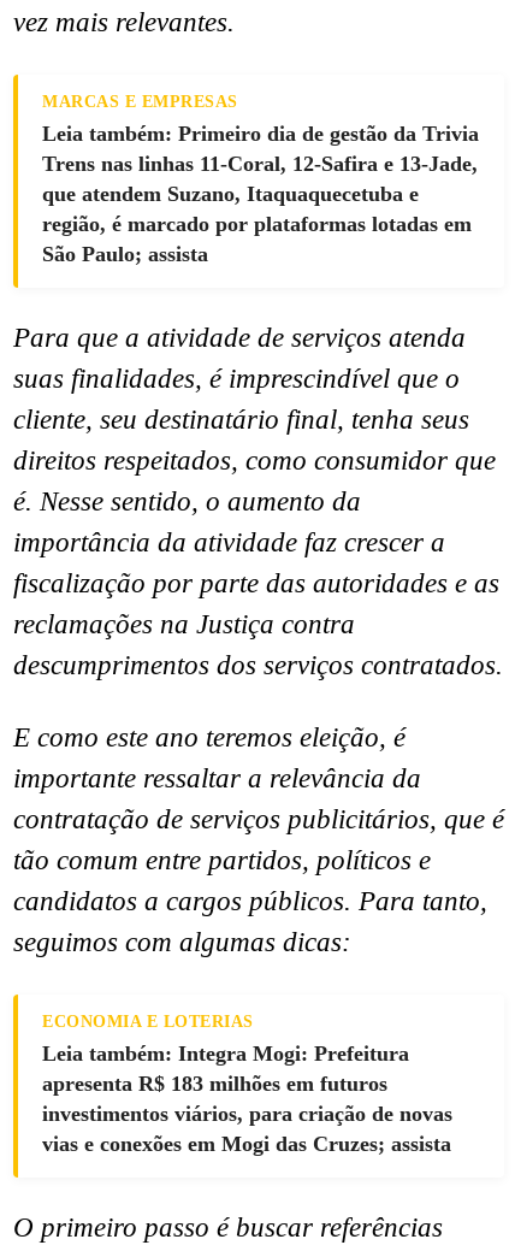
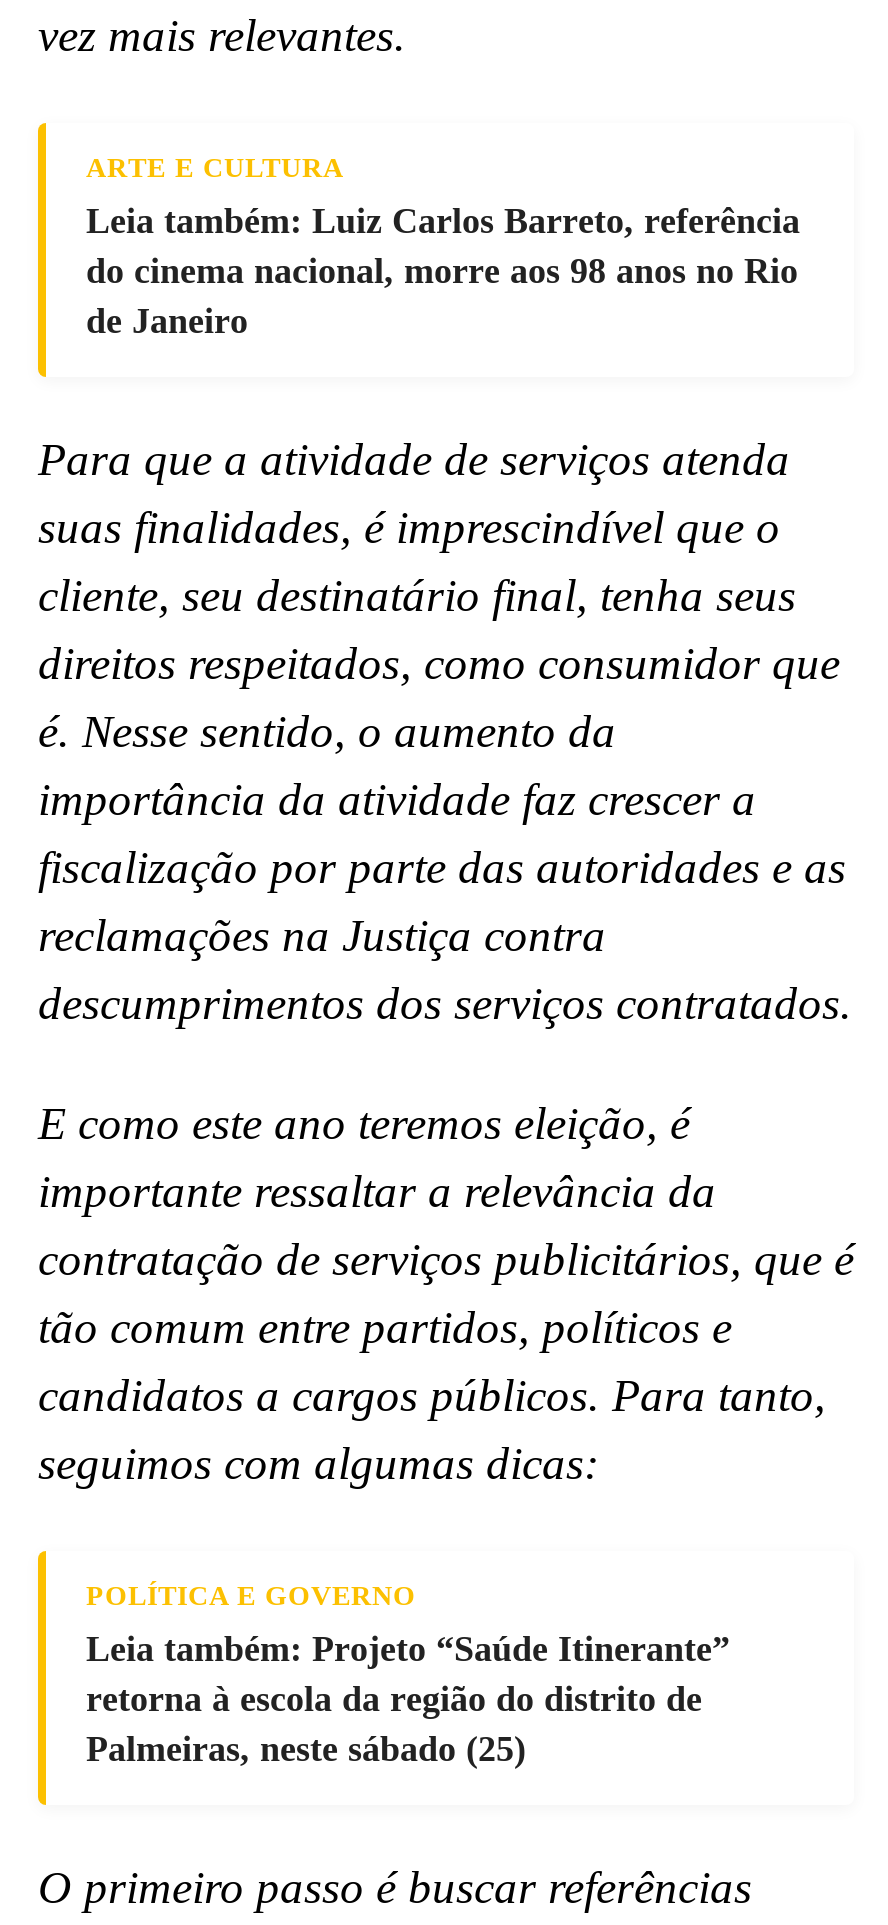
[42,92,479,266] MARCAS E EMPRESAS | Leia também: Primeiro dia de gestão da Trivia | Trens nas linhas 11-Coral, 12-Safira e 13-Jade, | que atendem Suzano, Itaquaquecetuba e | região, é marcado por plataformas lotadas em | São Paulo; assista -> [86,153,800,341] ARTE E CULTURA | Leia também: Luiz Carlos Barreto, referência | do cinema nacional, morre aos 98 anos no Rio | de Janeiro
[42,1012,452,1155] ECONOMIA E LOTERIAS | Leia também: Integra Mogi: Prefeitura | apresenta R$ 183 milhões em futuros | investimentos viários, para criação de novas | vias e conexões em Mogi das Cruzes; assista -> [86,1581,730,1769] POLÍTICA E GOVERNO | Leia também: Projeto “Saúde Itinerante” | retorna à escola da região do distrito de | Palmeiras, neste sábado (25)

